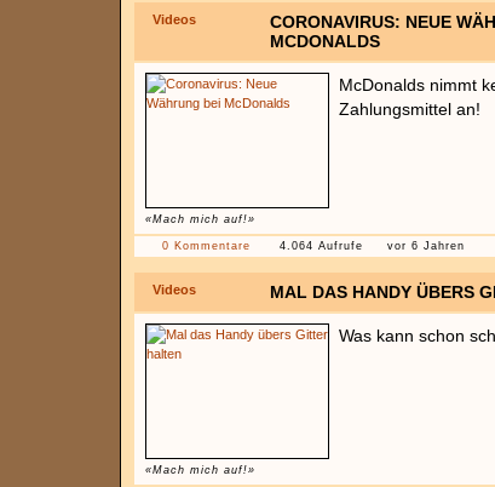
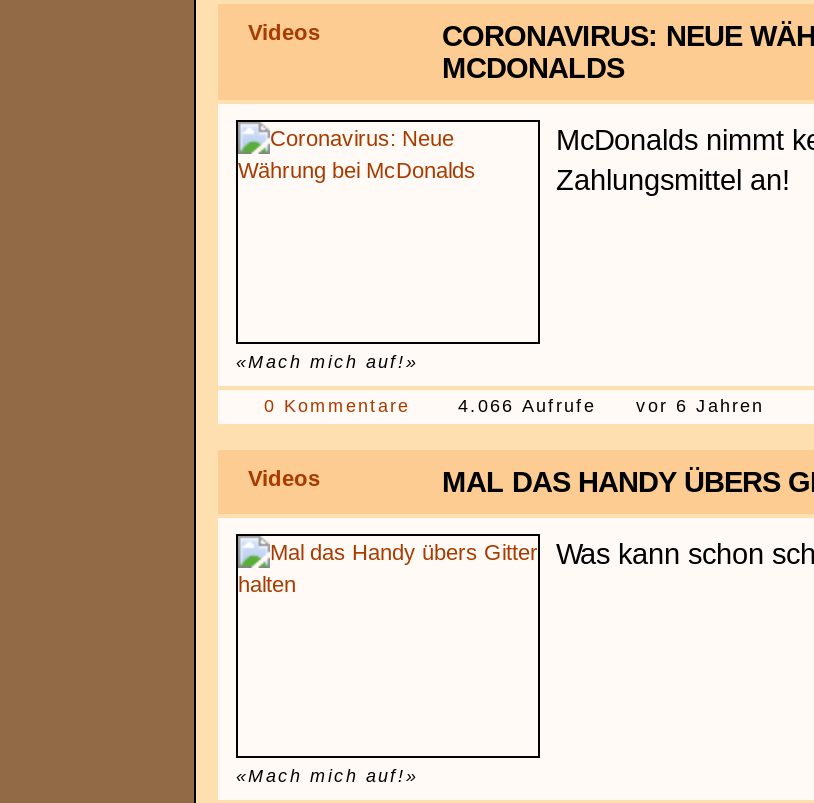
[280,240,465,252] 4.064 Aufrufe vor 6 Jahren -> [458,396,764,416] 4.066 Aufrufe vor 6 Jahren

